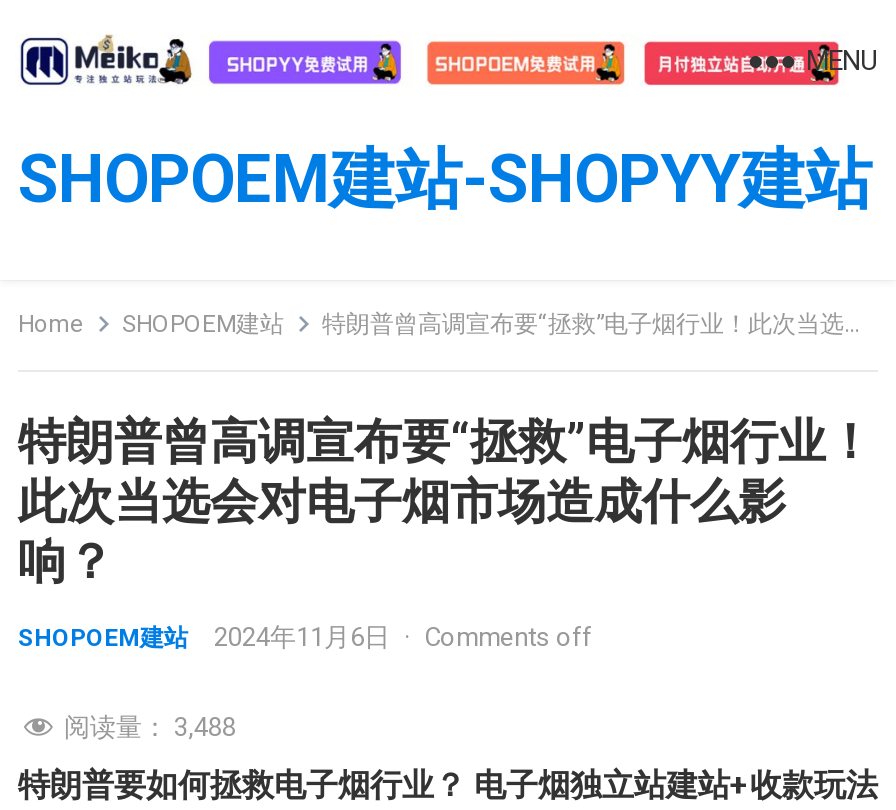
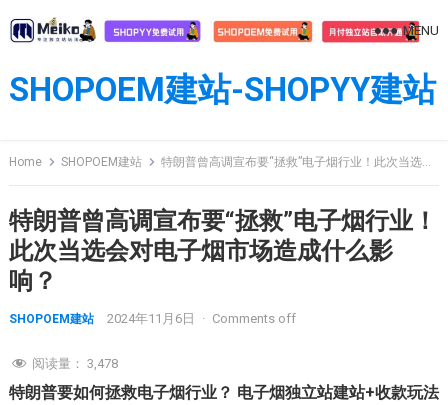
[64,712,236,742] 阅读量： 3,488 -> [32,356,118,371] 阅读量： 3,478

